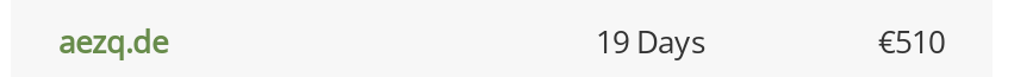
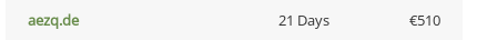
[596,20,705,63] 19 Days -> [278,10,329,30] 21 Days

